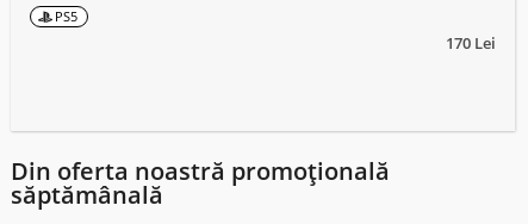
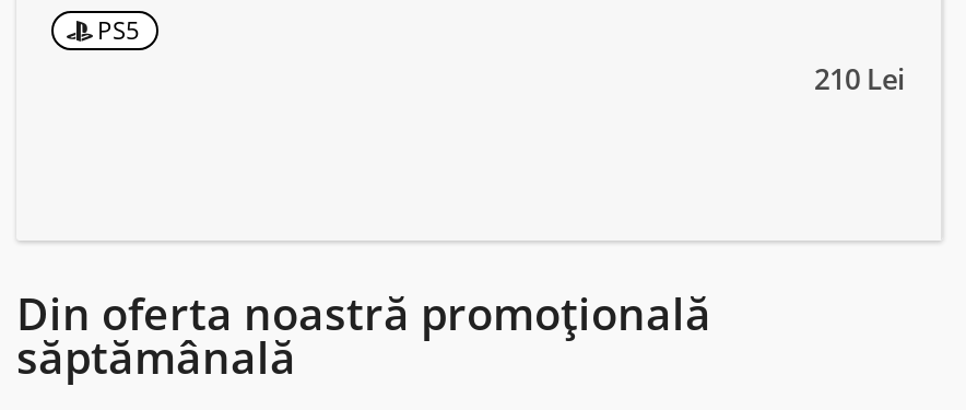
[446,32,496,54] 170 Lei -> [814,59,906,98] 210 Lei

